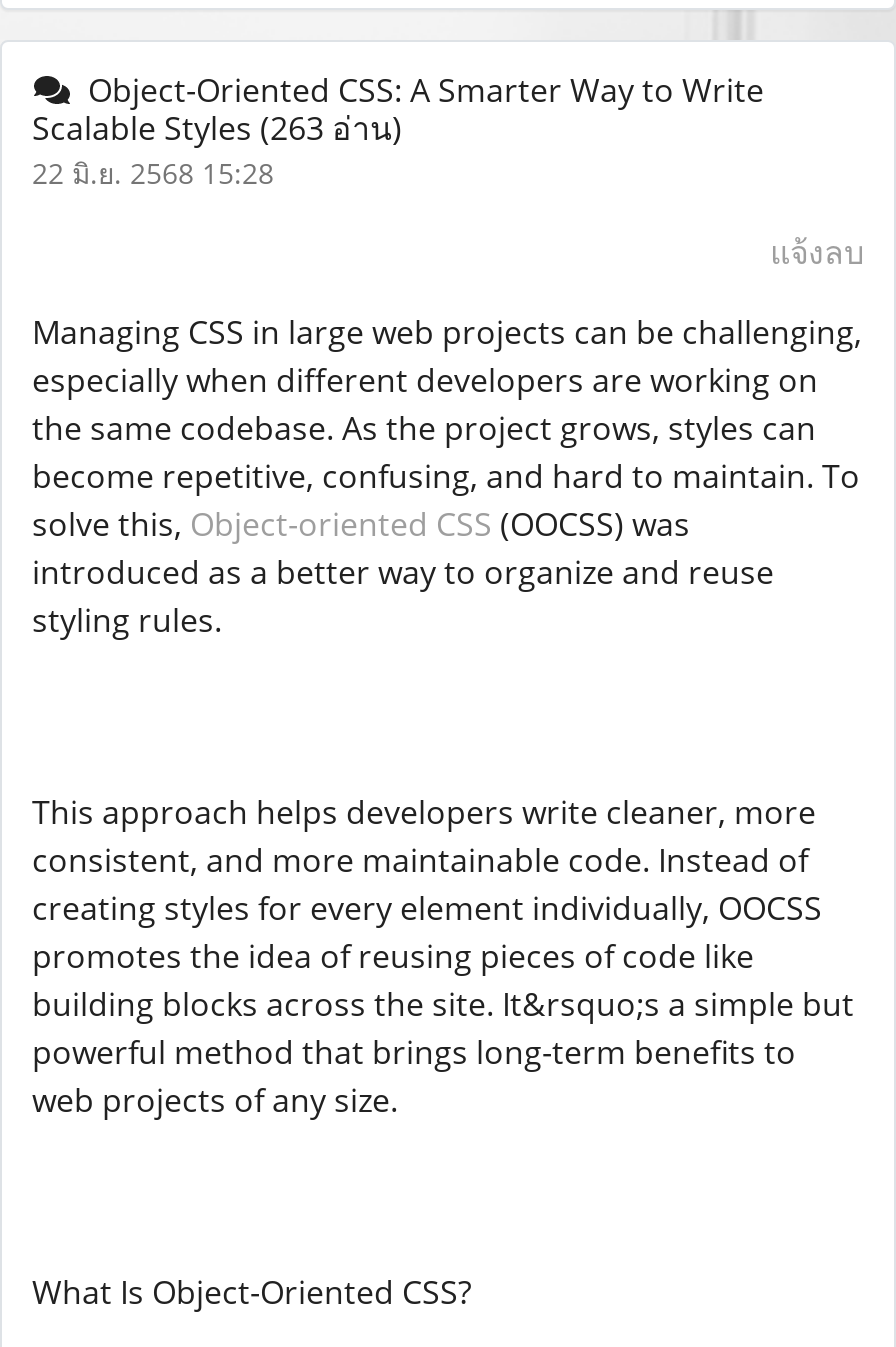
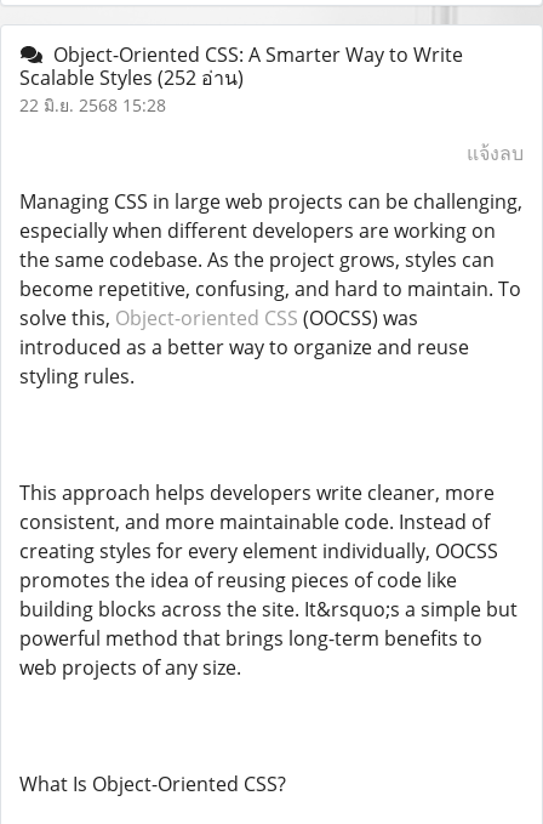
[32,106,402,150] Scalable Styles (263 อ่าน) -> [19,65,244,91] Scalable Styles (252 อ่าน)

